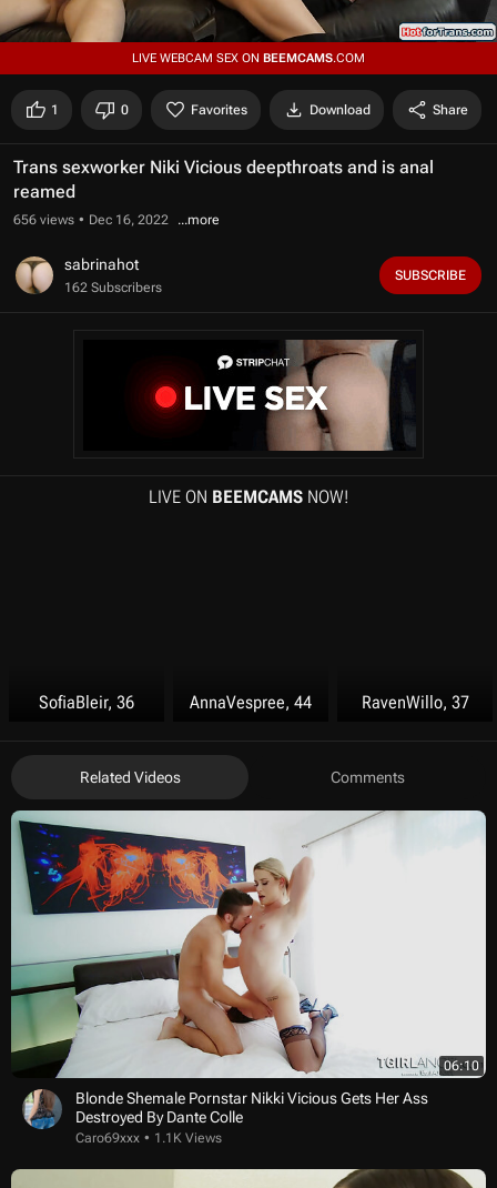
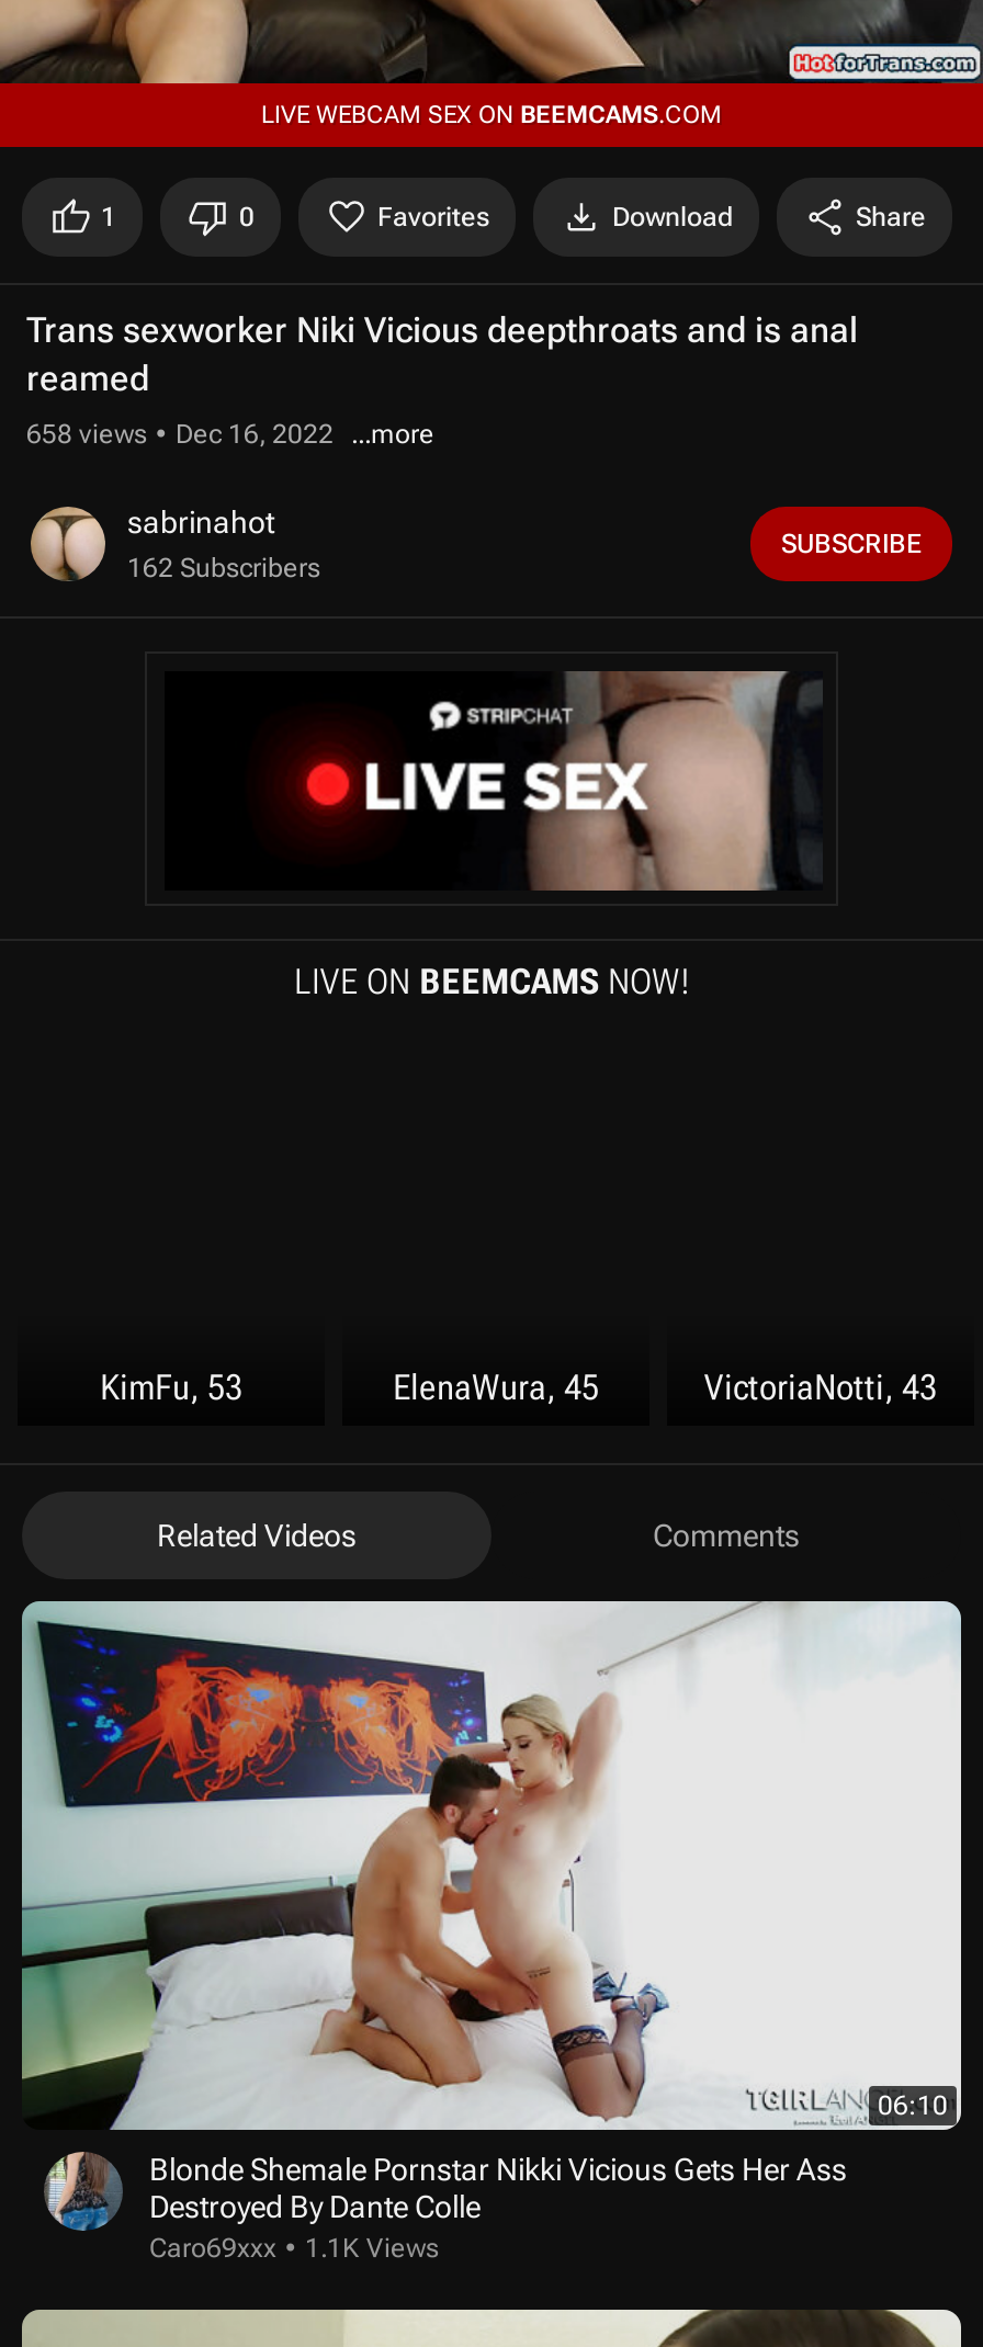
[13,212,74,228] 656 views -> [26,419,147,450] 658 views
[39,692,469,713] SofiaBleir, 36 | AnnaVespree, 44 | RavenWillo, 37 -> [100,1367,937,1408] KimFu, 53 | ElenaWura, 45 | VictoriaNotti, 43

